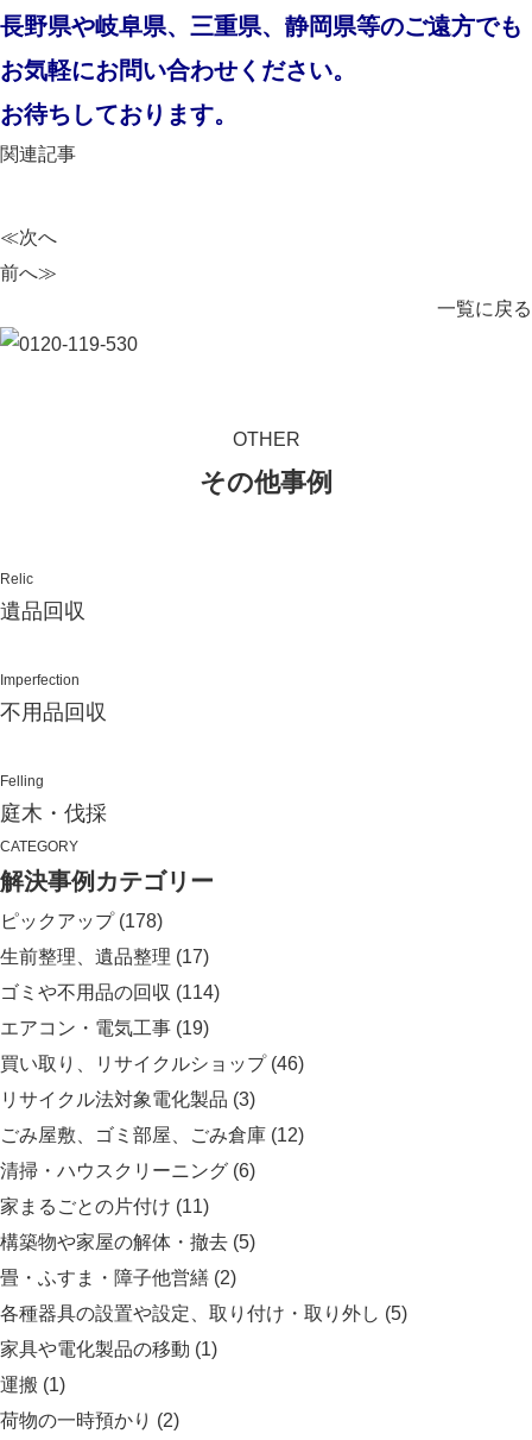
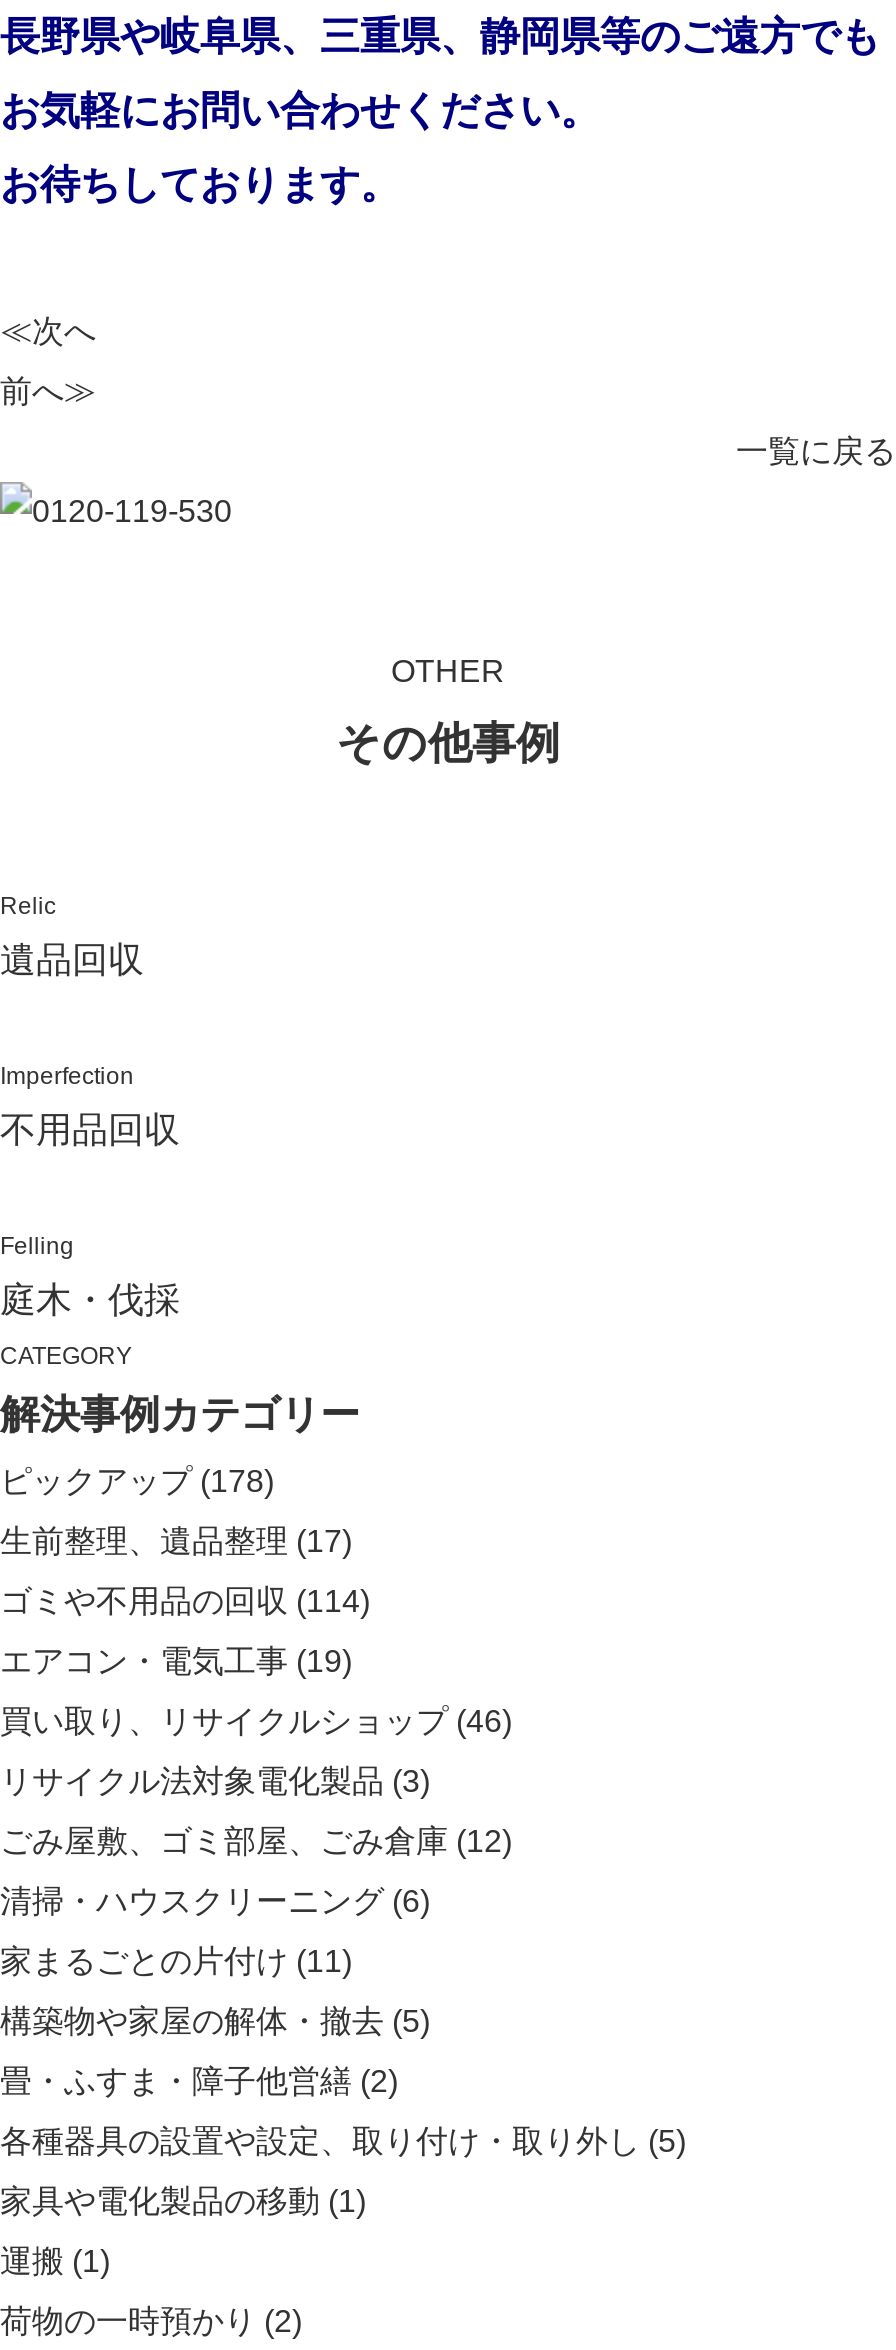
[0,144,76,164] 関連記事 -> none

